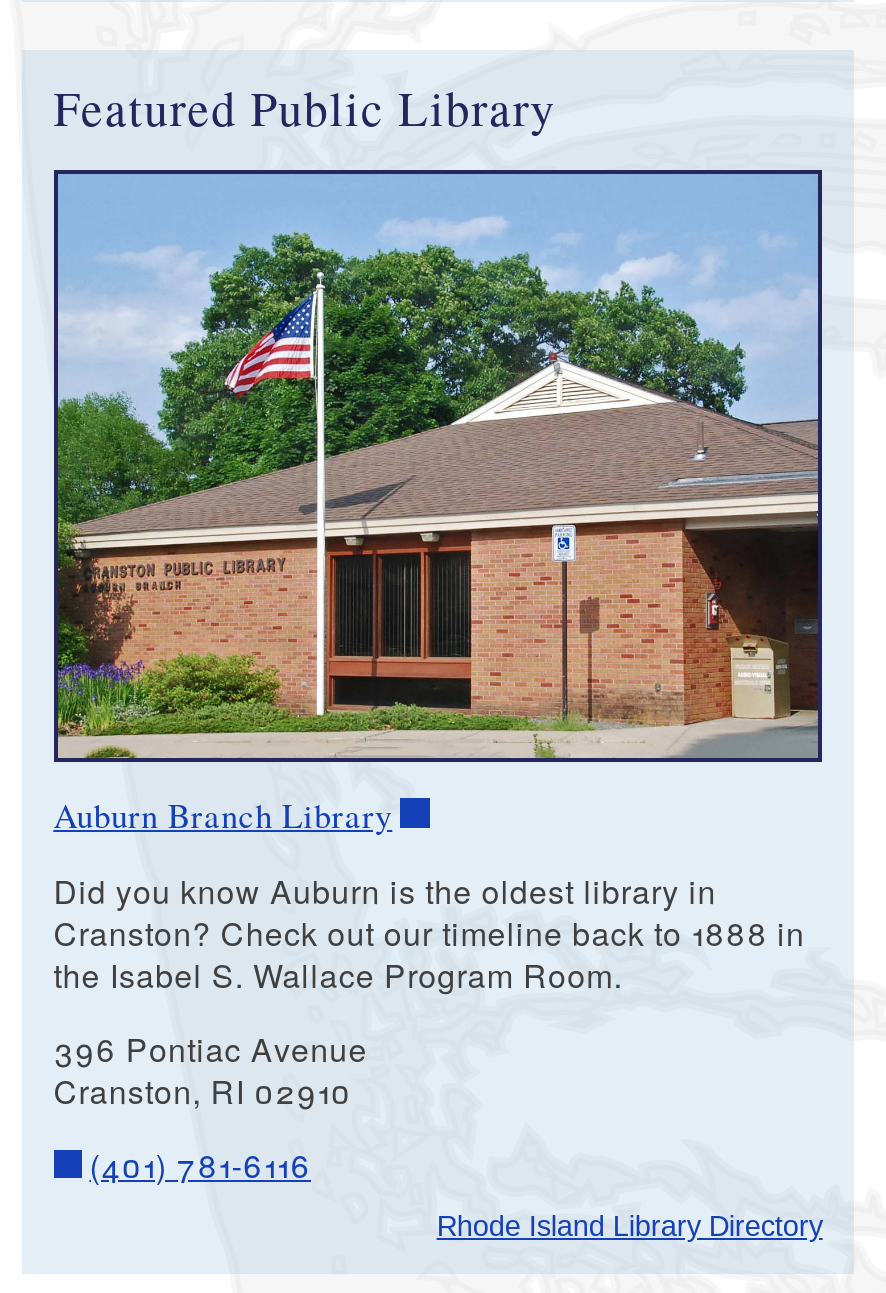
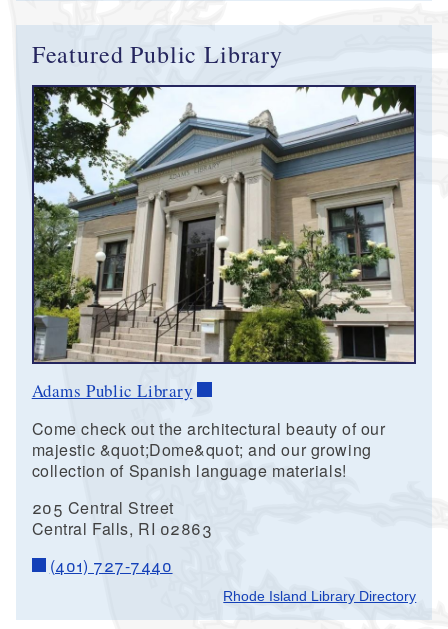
[53,174,820,838] [image] | Auburn Branch Library -> [32,86,415,402] [image] | Adams Public Library
[53,868,805,998] Did you know Auburn is the oldest library in | Cranston? Check out our timeline back to 1888 in | the Isabel S. Wallace Program Room. -> [32,417,385,482] Come check out the architectural beauty of our | majestic &quot;Dome&quot; and our growing | collection of Spanish language materials!
[53,1026,368,1114] 396 Pontiac Avenue | Cranston, RI 02910 -> [32,496,213,540] 205 Central Street | Central Falls, RI 02863
[89,1142,311,1188] (401) 781-6116 -> [50,554,172,577] (401) 727-7440

